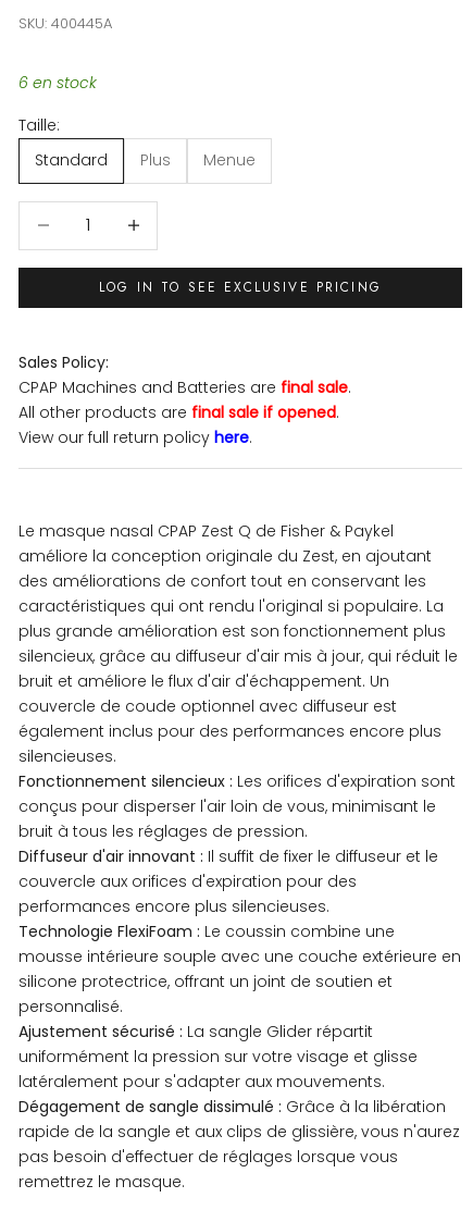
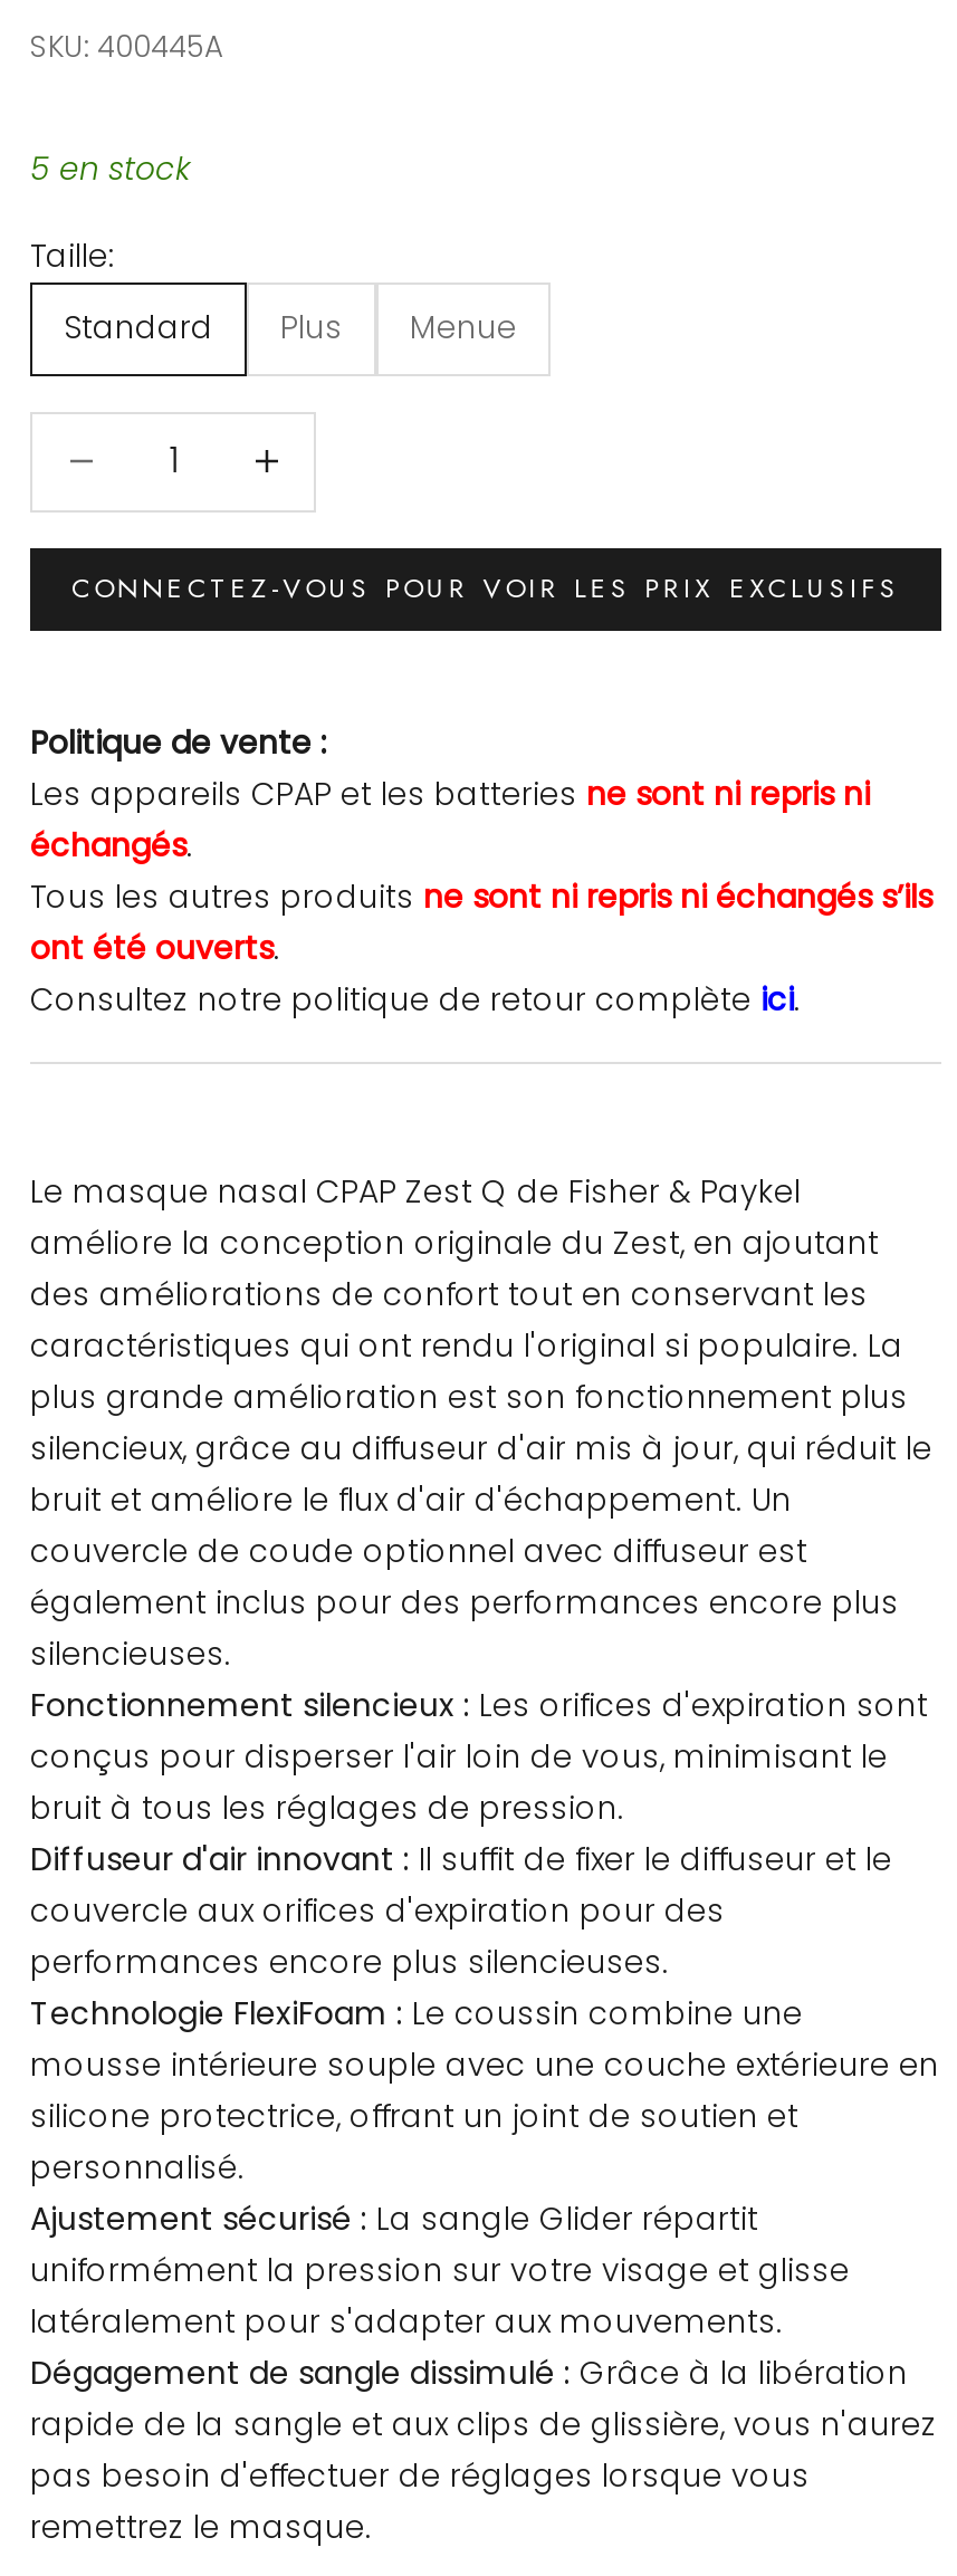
[18,71,97,93] 6 en stock -> [30,146,191,190] 5 en stock
[99,277,382,297] LOG IN TO SEE EXCLUSIVE PRICING -> [71,568,900,608] CONNECTEZ-VOUS POUR VOIR LES PRIX EXCLUSIFS
[18,351,351,448] Sales Policy: | CPAP Machines and Batteries are final sale. | All other products are final sale if opened. | View our full return policy here. -> [30,720,932,1021] Politique de vente : | Les appareils CPAP et les batteries ne sont ni repris ni | échangés. | Tous les autres produits ne sont ni repris ni échangés s’ils | ont été ouverts. | Consultez notre politique de retour complète ici.

